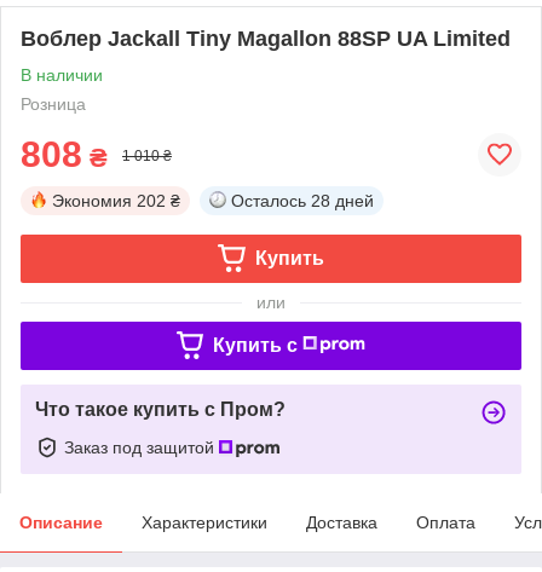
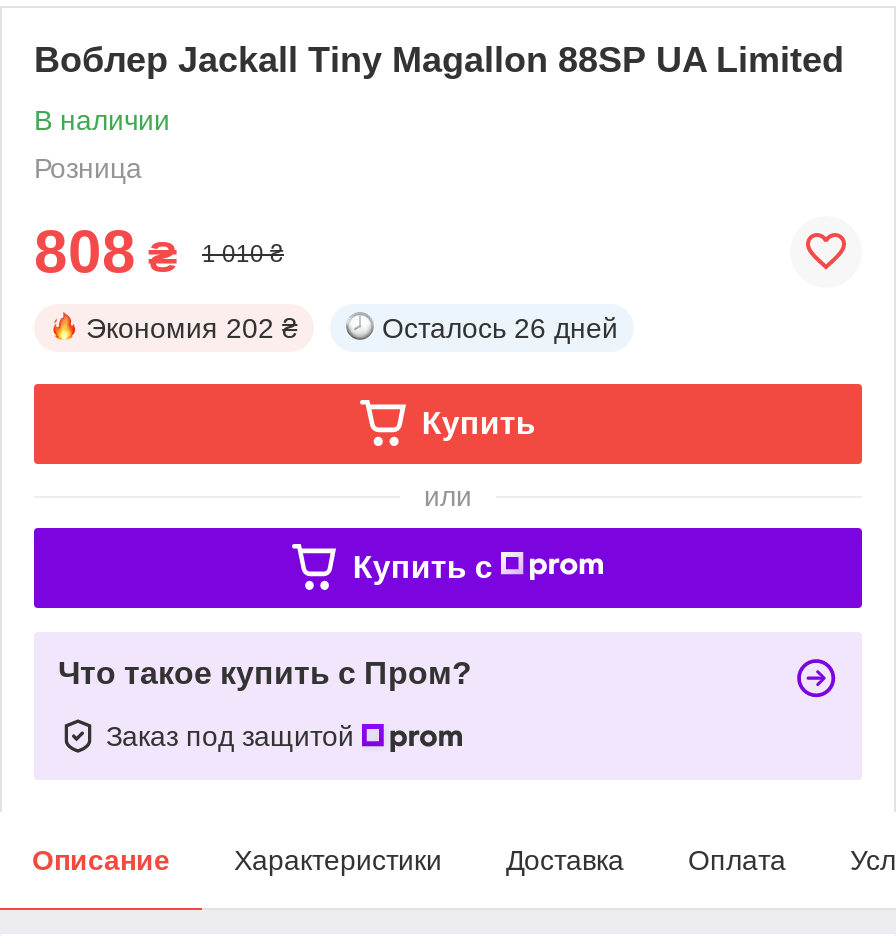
[231,191,374,210] Осталось 28 дней -> [382,312,618,344] Осталось 26 дней

